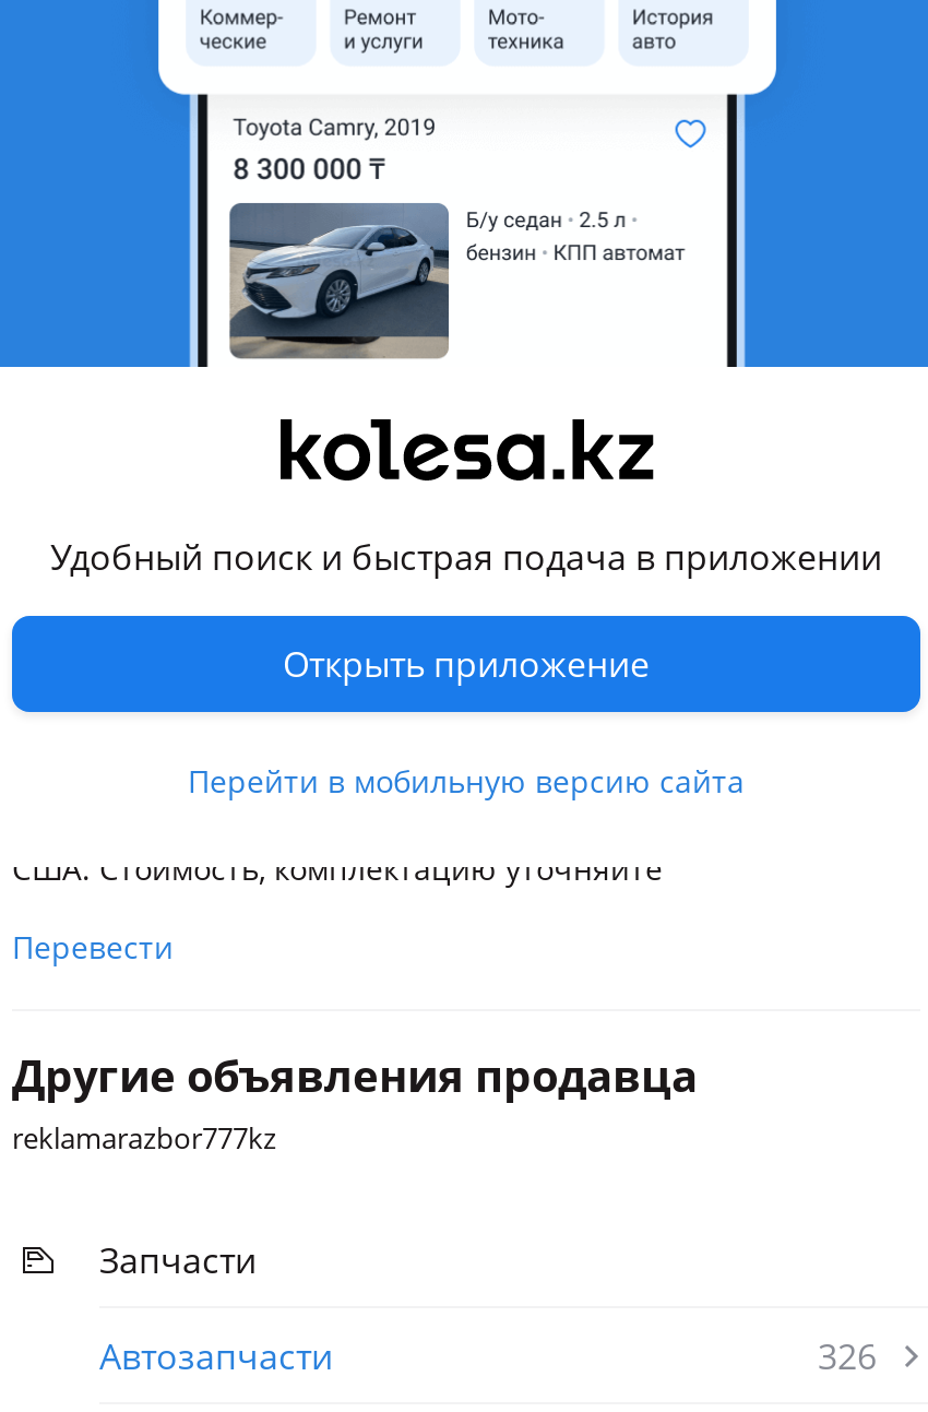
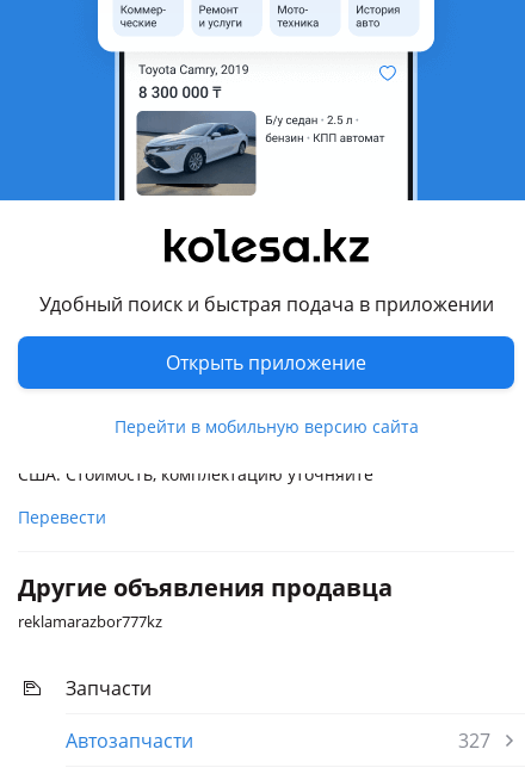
[818,1332,877,1380] 326 -> [458,727,490,754] 327

